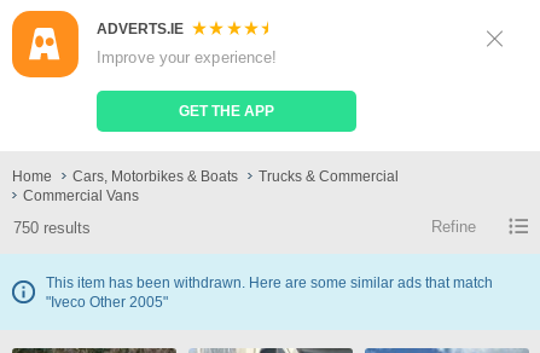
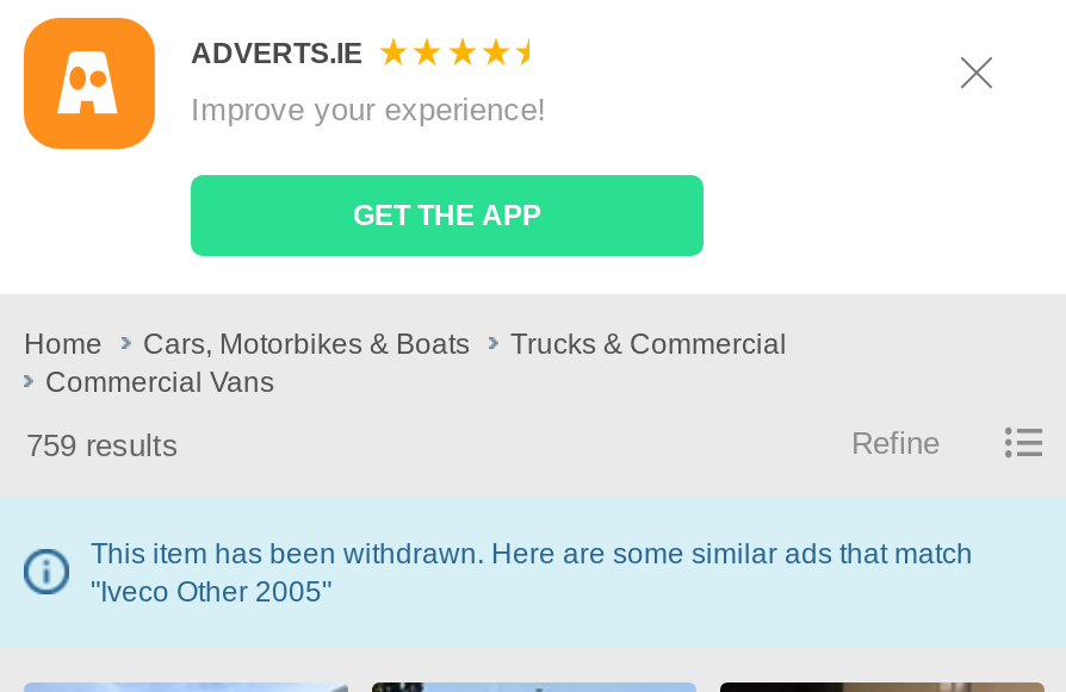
[13,219,91,237] 750 results -> [26,428,179,463] 759 results

